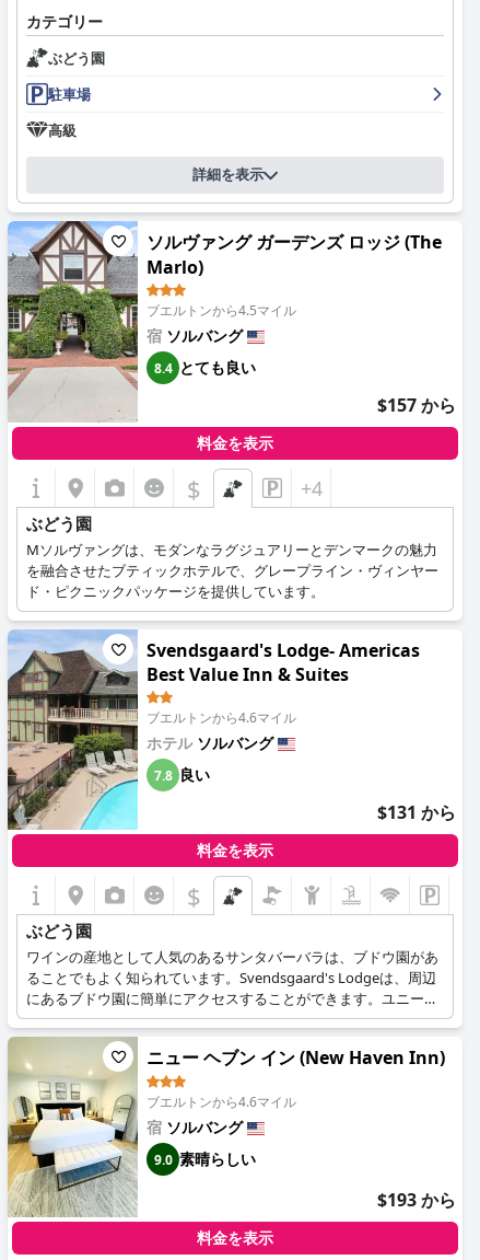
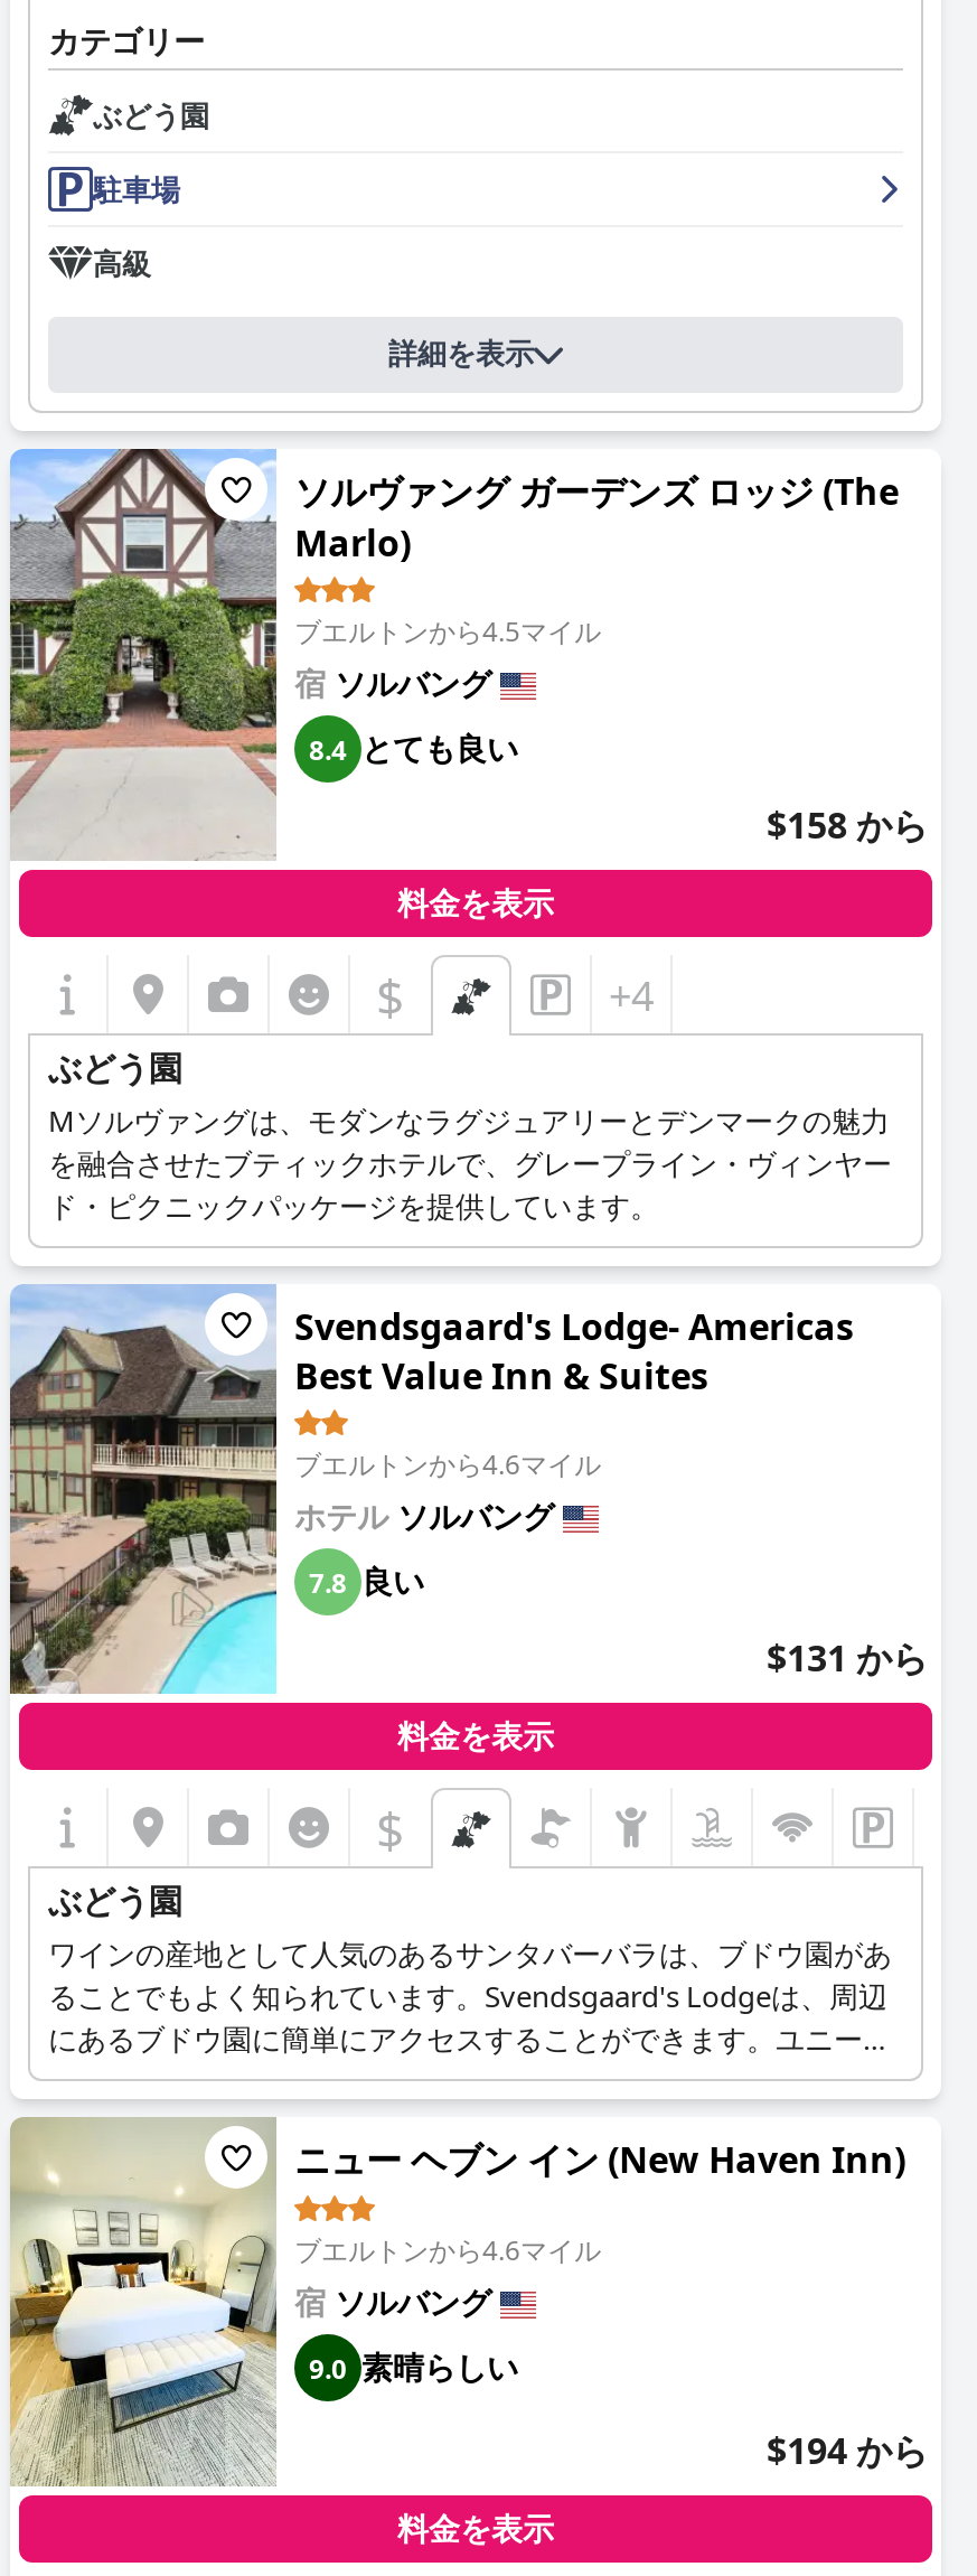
[377,393,456,417] $157 から -> [767,800,928,850] $158 から
[377,1188,456,1212] $193 から -> [767,2426,928,2475] $194 から

